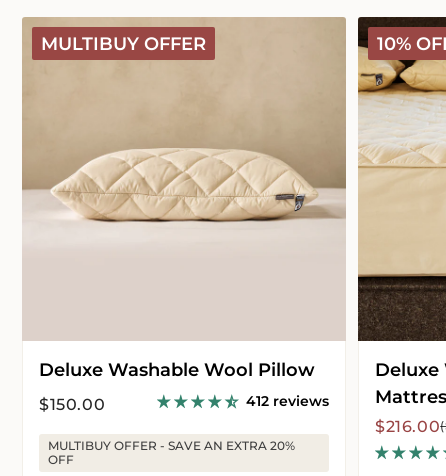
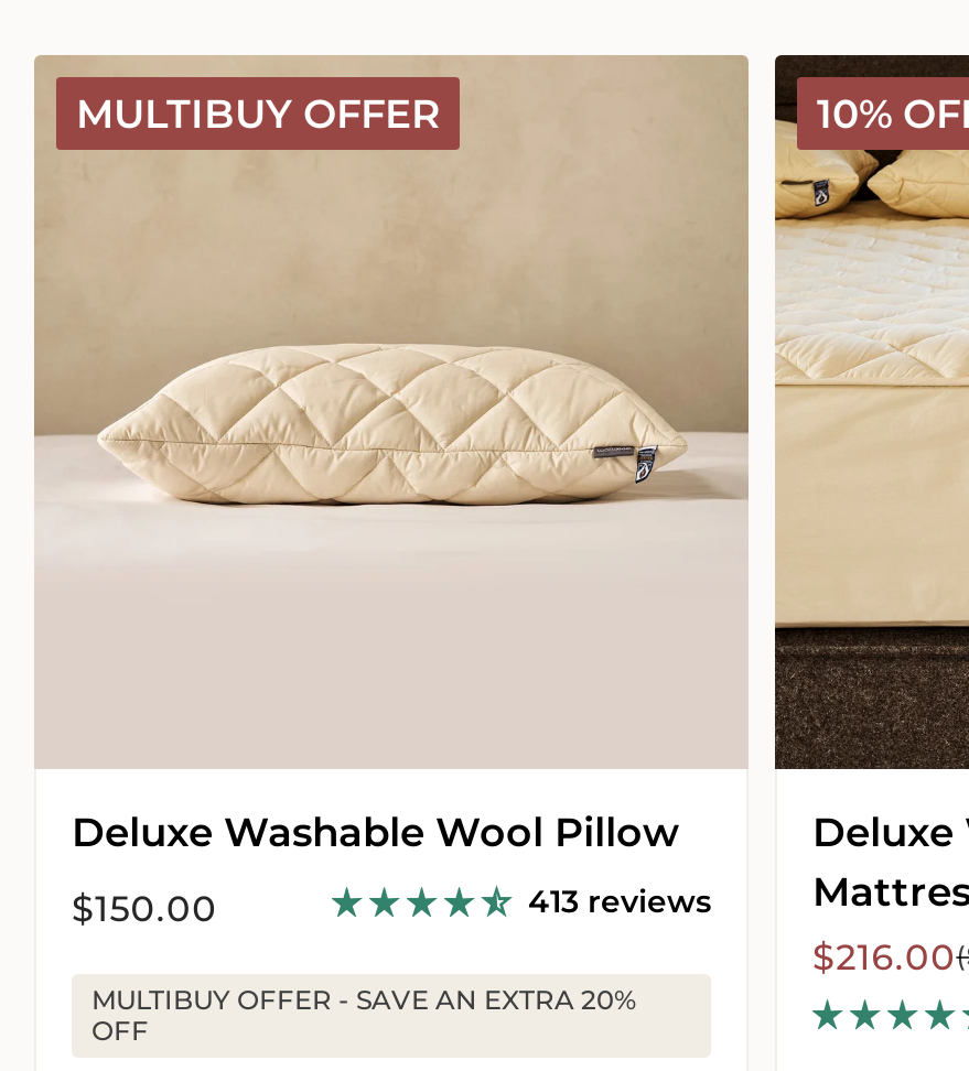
[246,392,329,410] 412 reviews -> [528,881,711,921] 413 reviews

